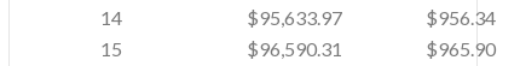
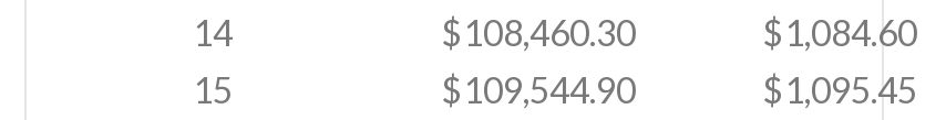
[247,6,342,29] $95,633.97 -> [441,11,636,53] $108,460.30
[426,6,496,29] $956.34 -> [762,11,917,53] $1,084.60
[247,37,342,60] $96,590.31 -> [441,68,636,110] $109,544.90
[426,37,496,60] $965.90 -> [762,68,917,110] $1,095.45

